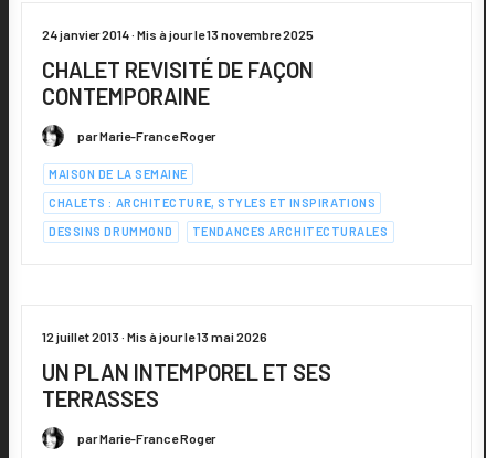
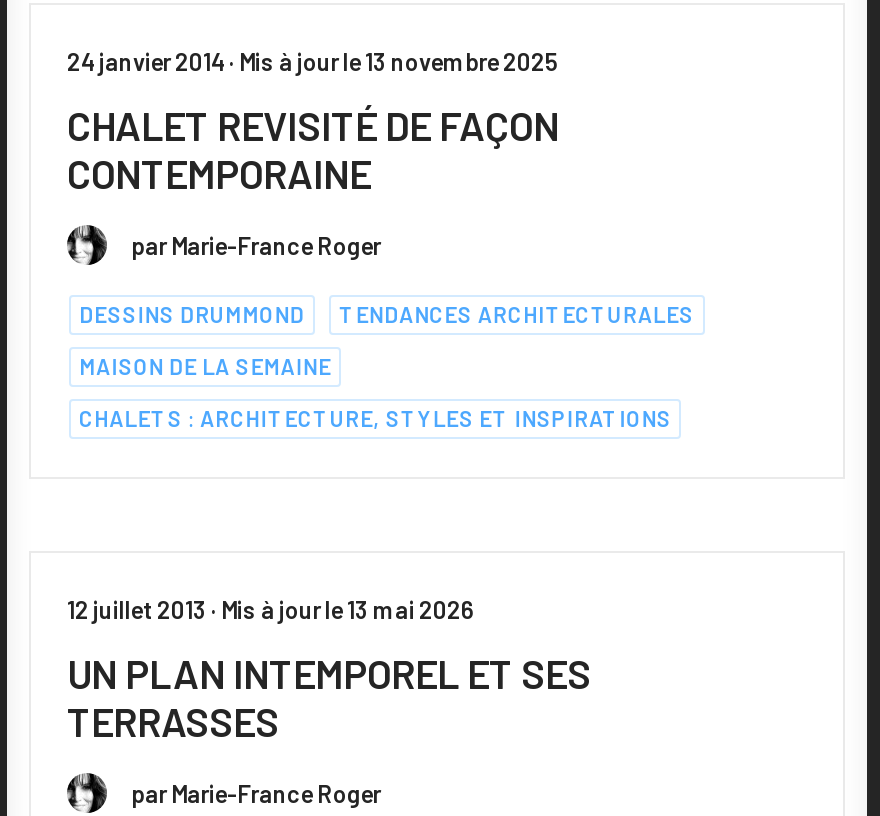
moved [49,167,376,210] -> [79,353,672,431]: MAISON DE LA SEMAINE | CHALETS : ARCHITECTURE, STYLES ET INSPIRATIONS
moved [49,224,388,238] -> [79,301,694,327]: DESSINS DRUMMOND | TENDANCES ARCHITECTURALES

